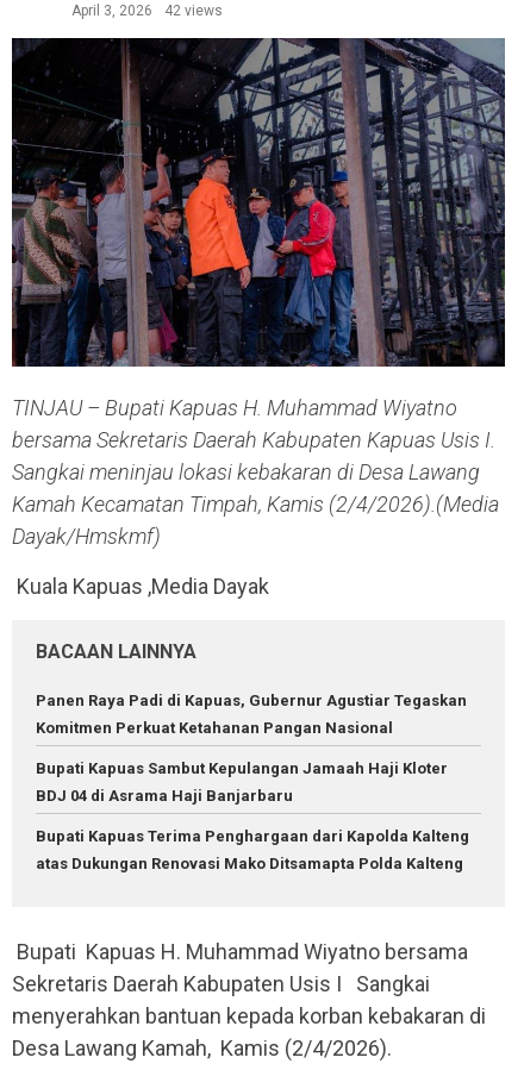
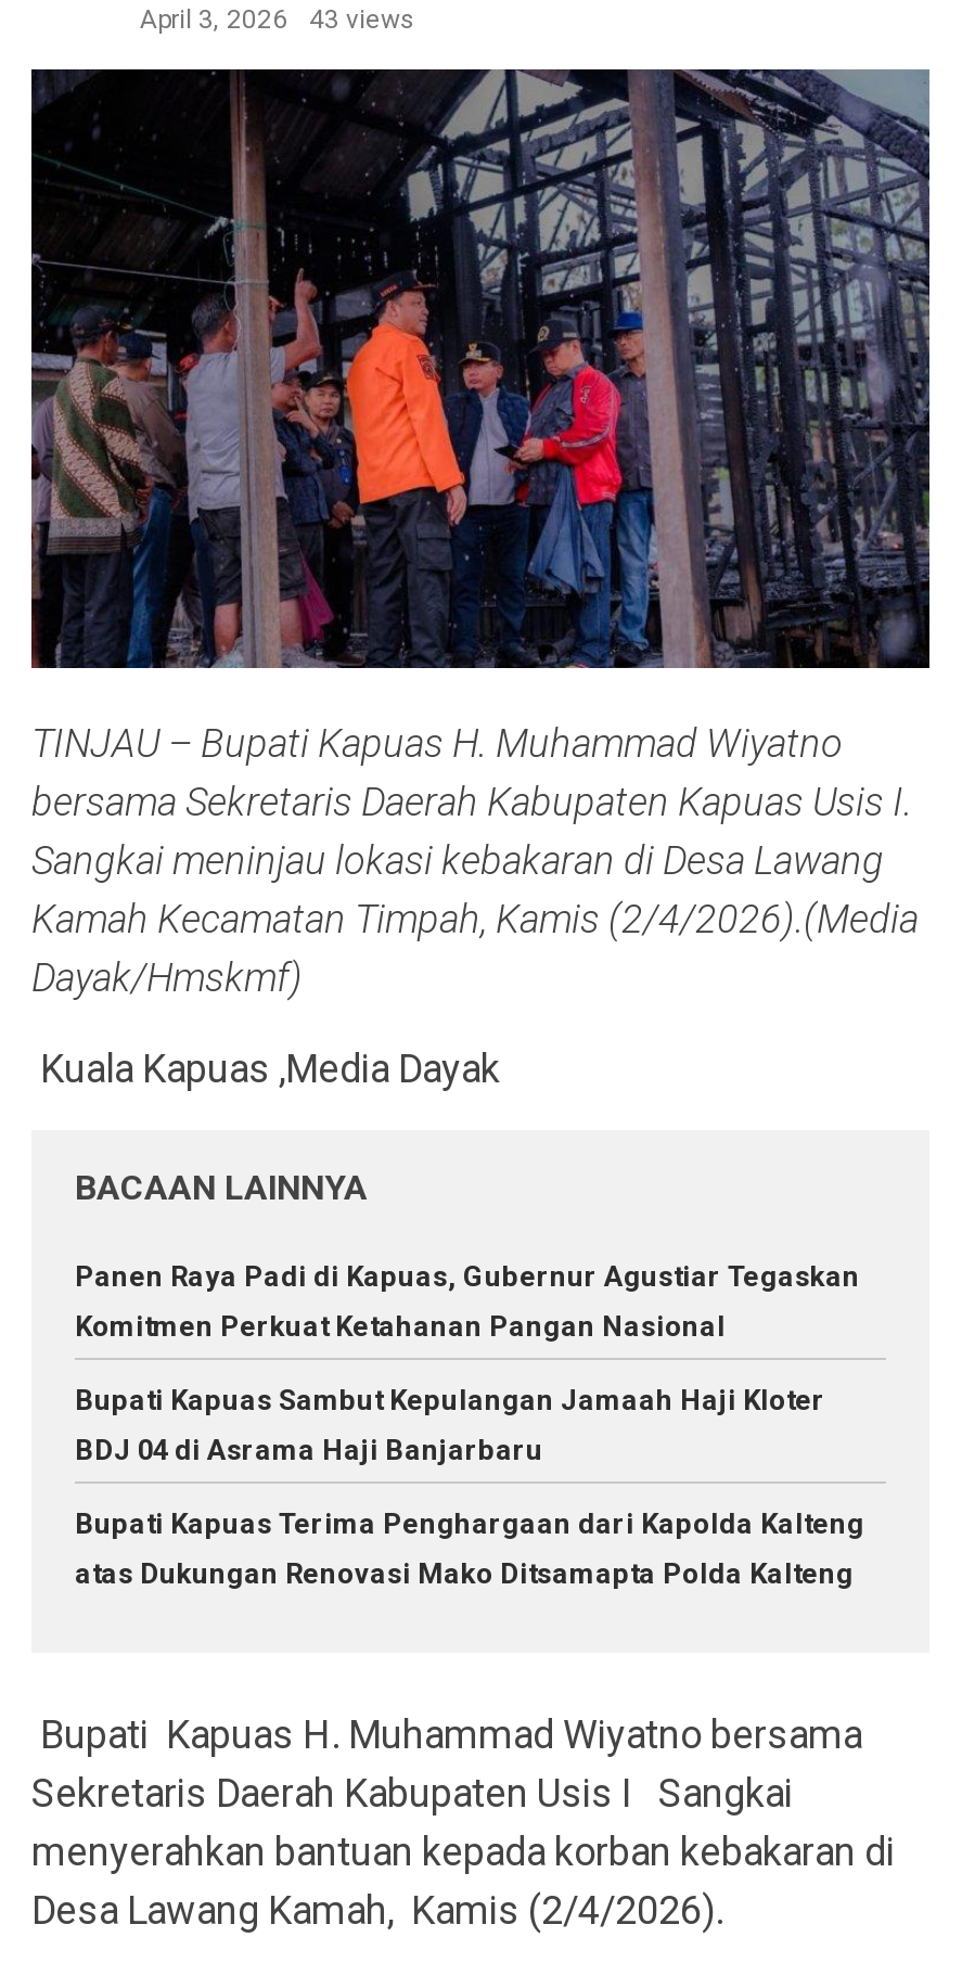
[71,2,223,19] April 3, 2026 42 views -> [140,4,415,35] April 3, 2026 43 views

